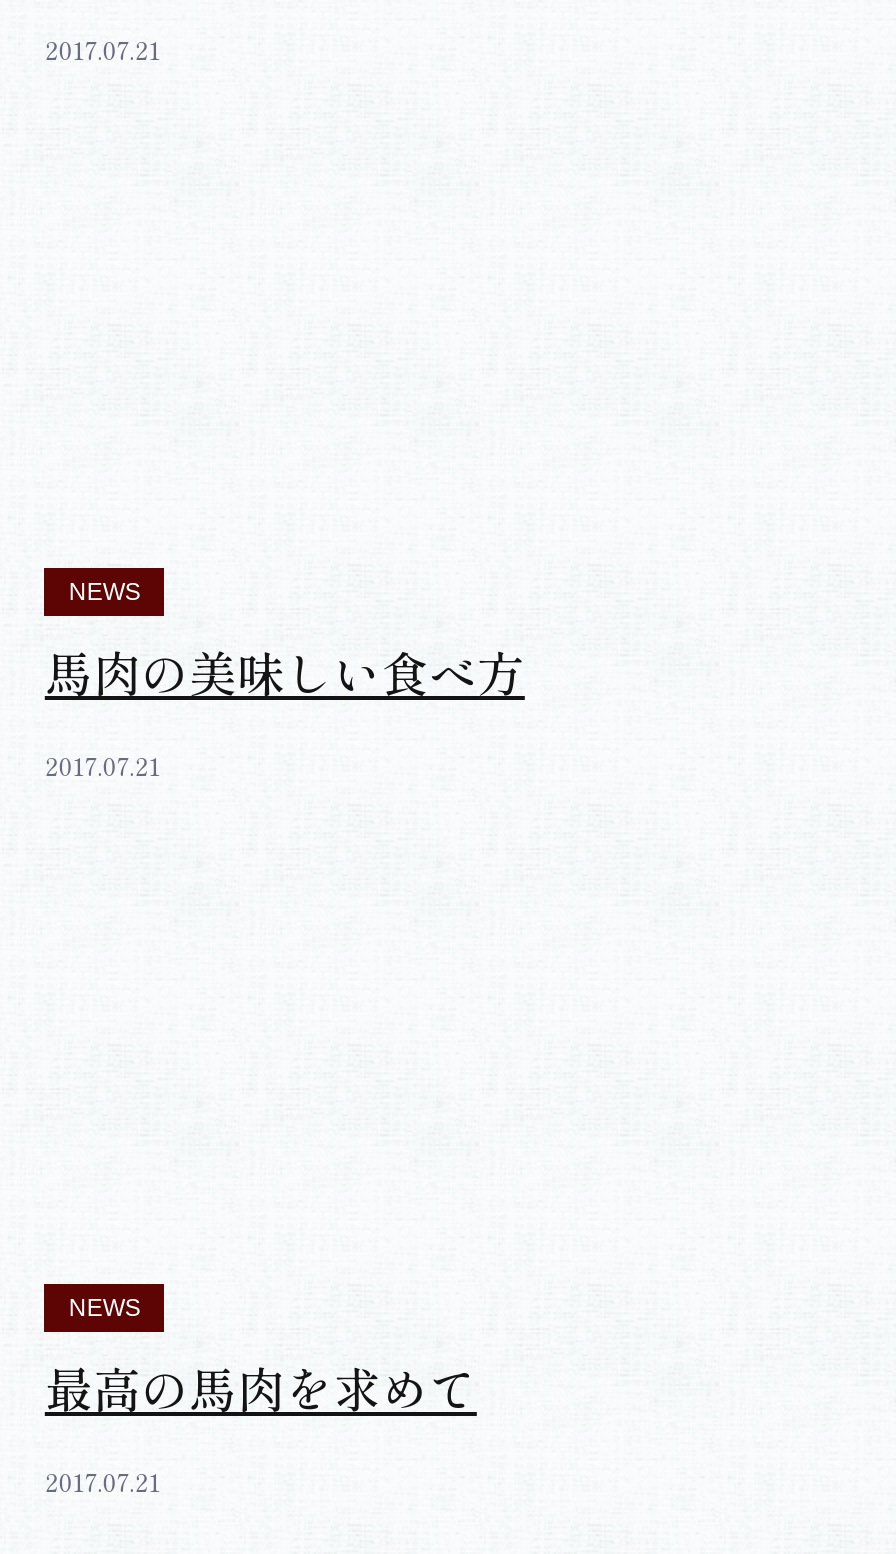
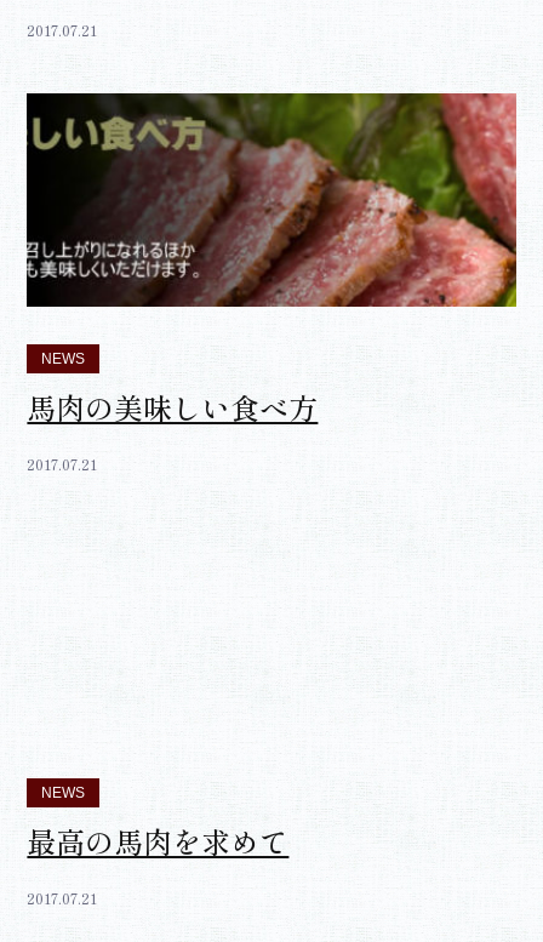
none -> [25,92,518,308] [image]

